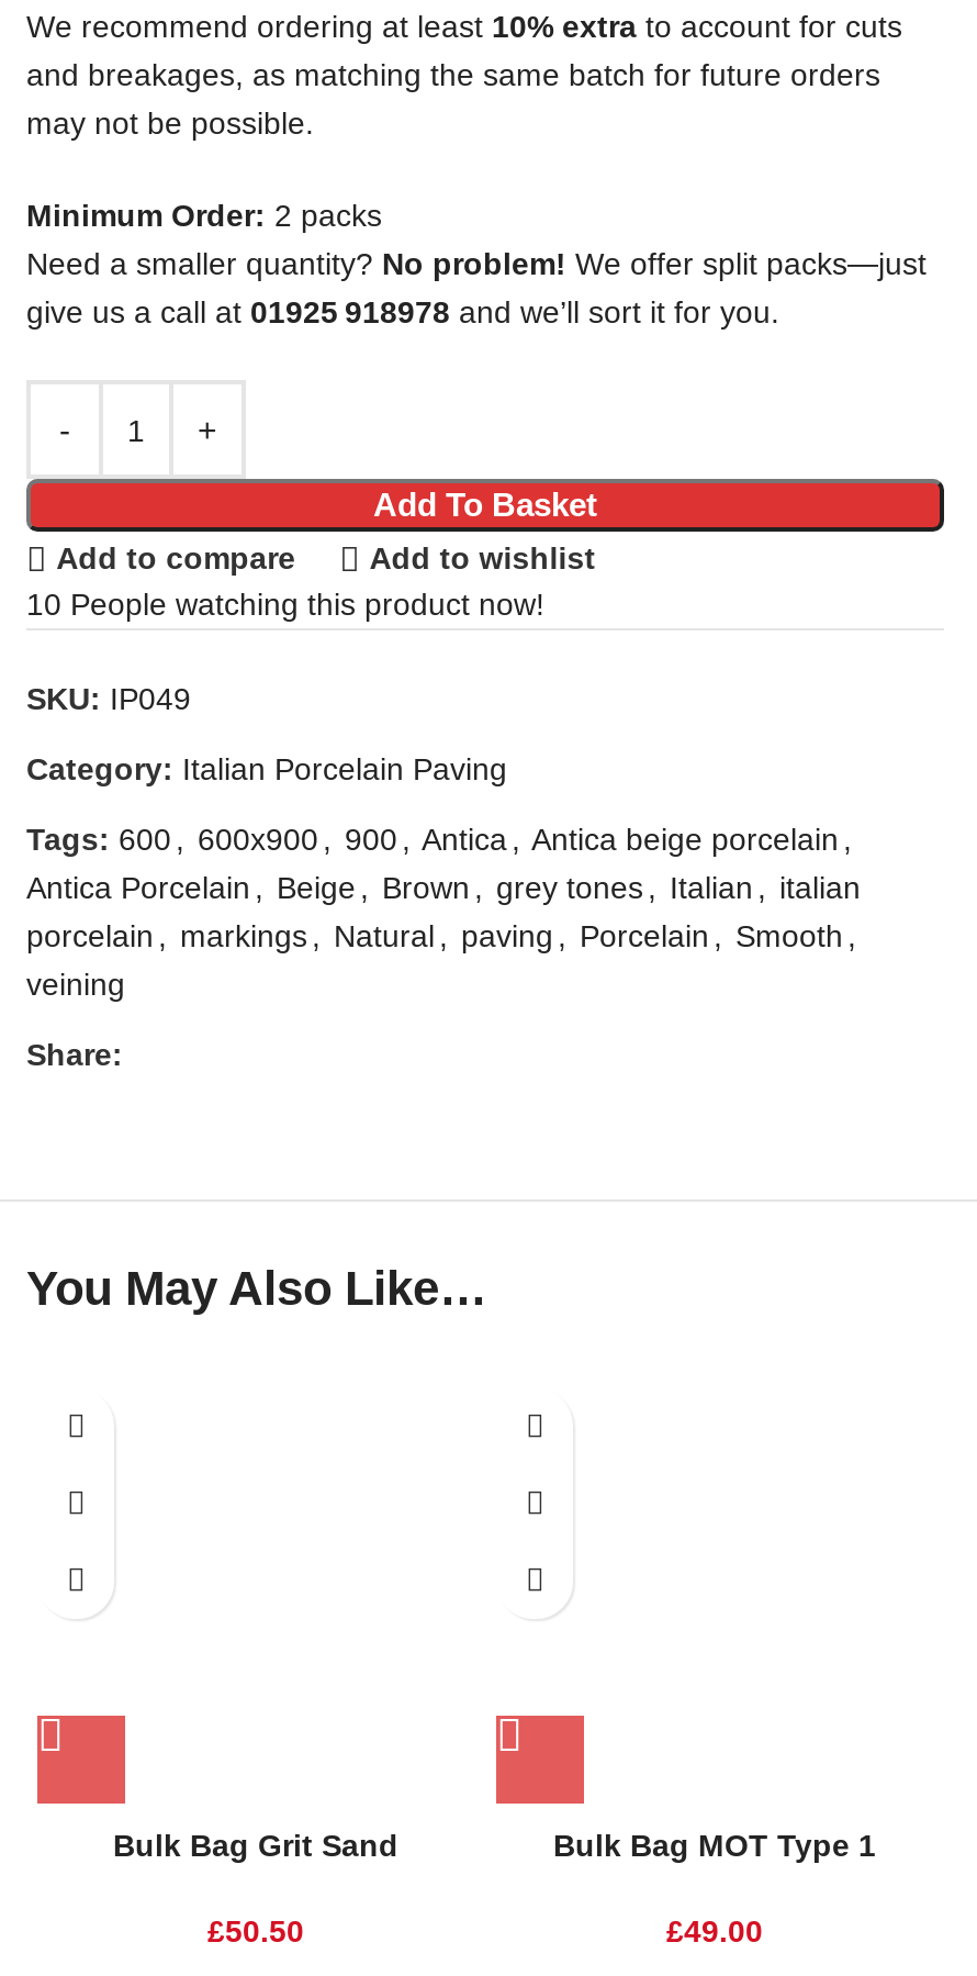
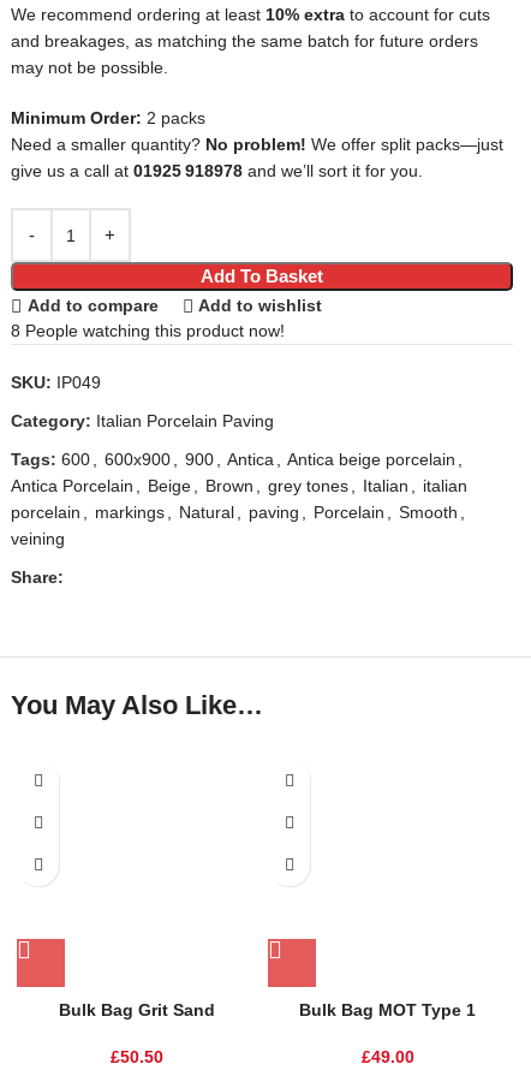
[26,587,544,622] 10 People watching this product now! -> [11,321,285,340] 8 People watching this product now!

